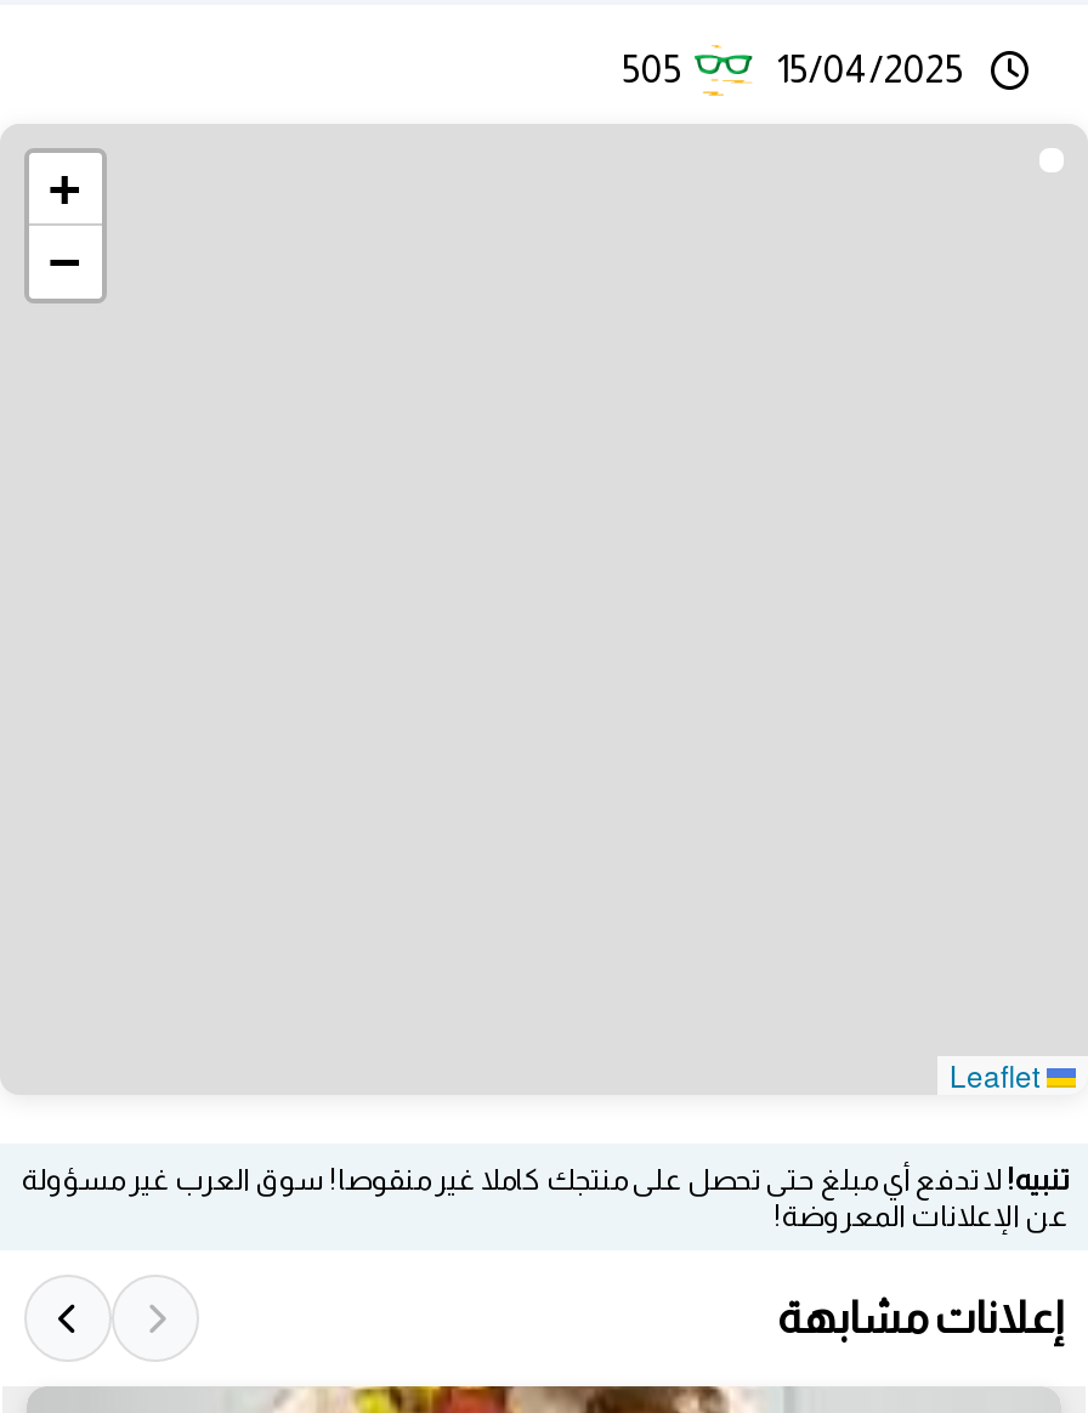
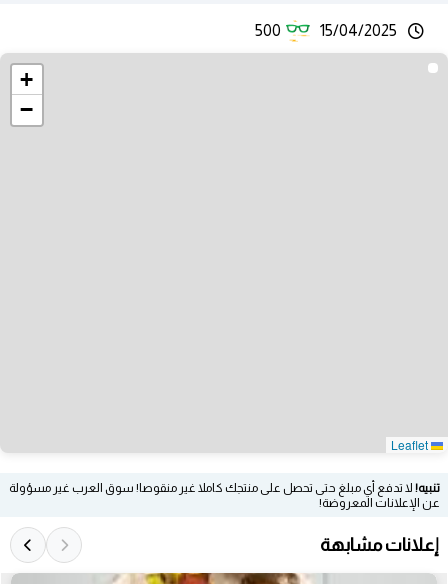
[622,49,682,91] 505 -> [255,22,281,39] 500

